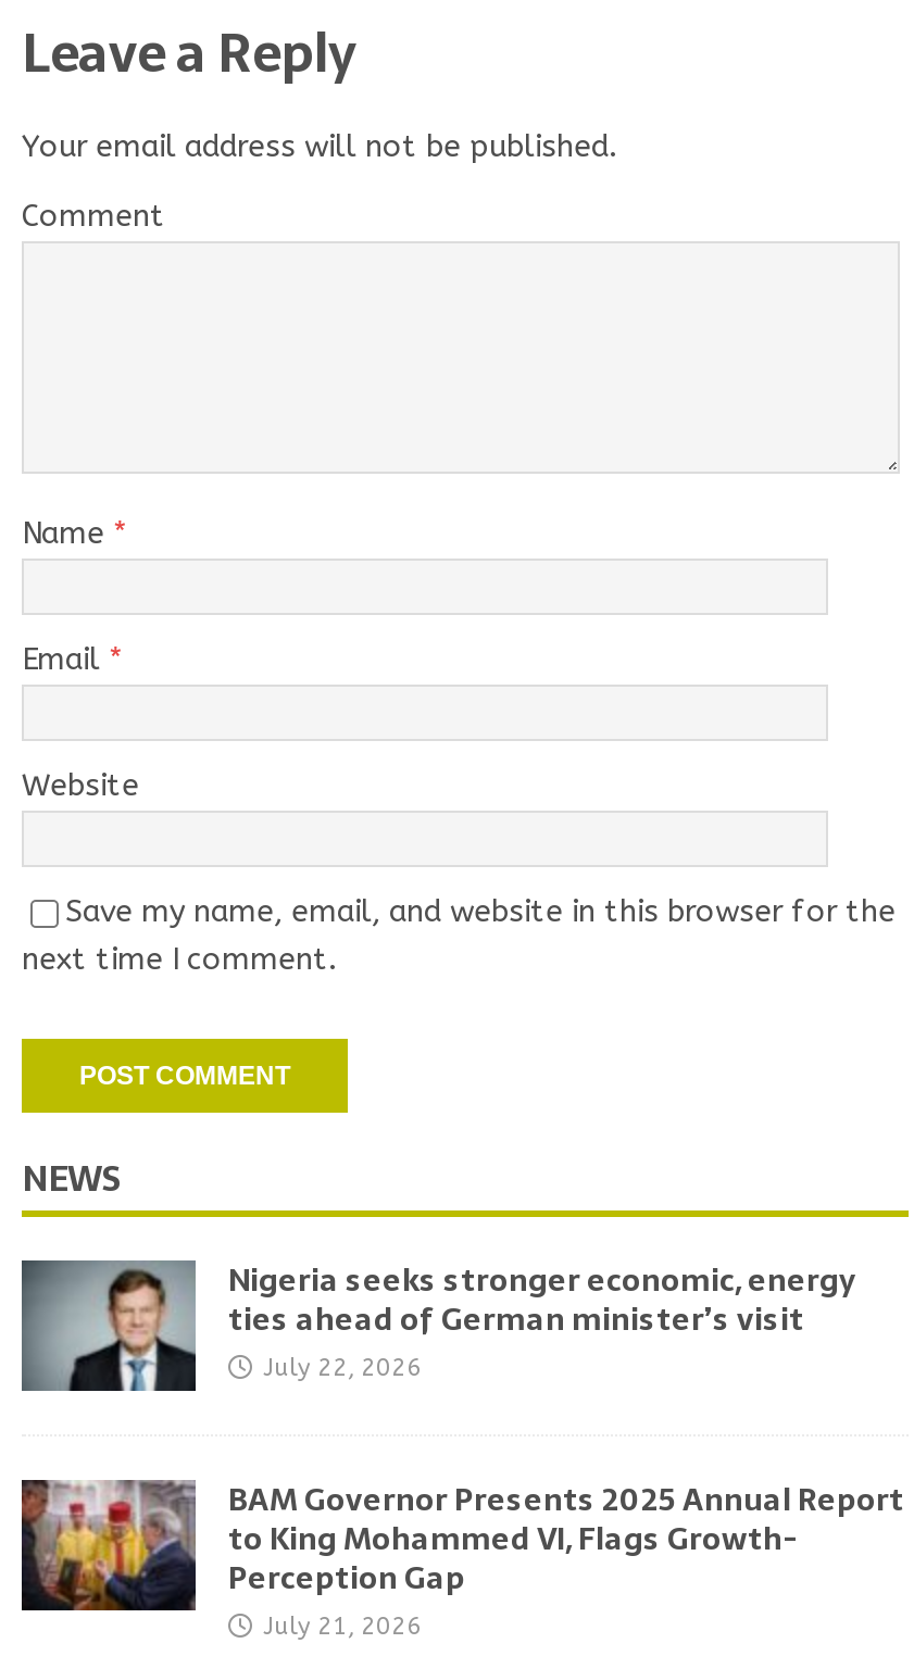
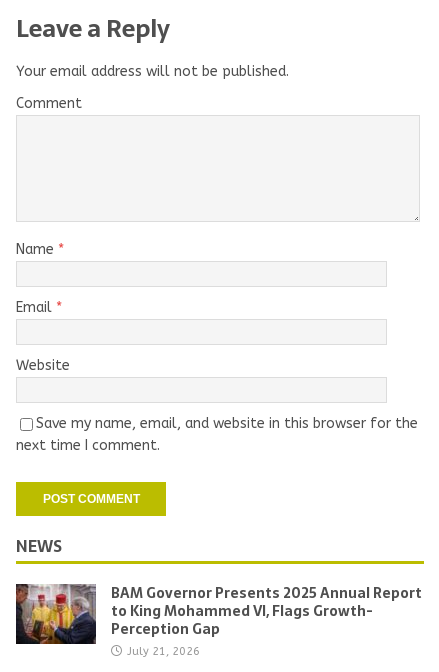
[20,1256,856,1393] [image] | Nigeria seeks stronger economic, energy | ties ahead of German minister’s visit | July 22, 2026 -> none

